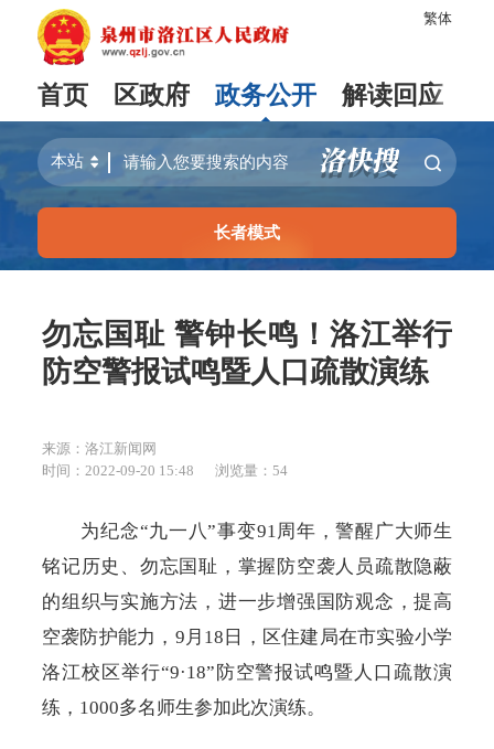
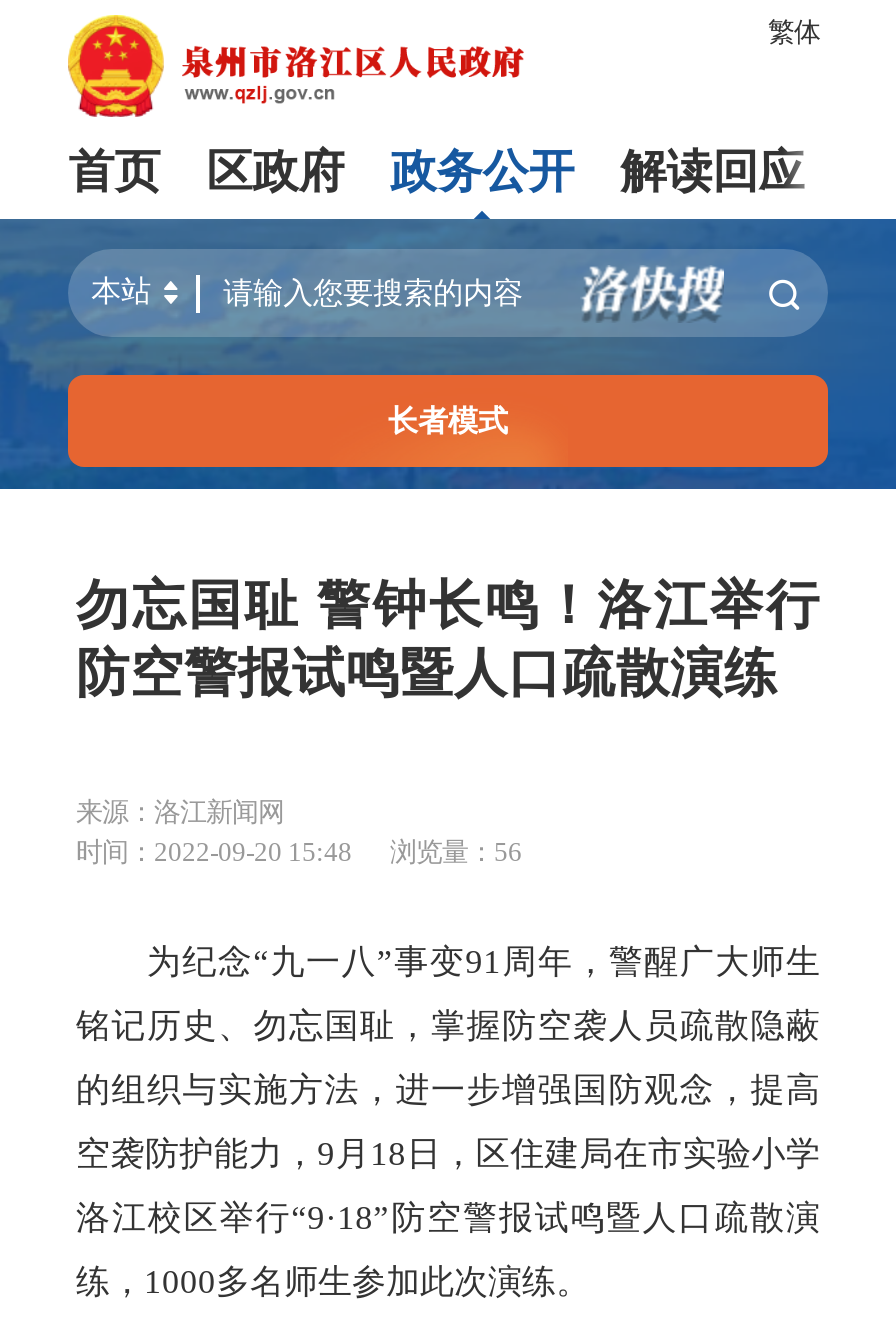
[42,462,288,479] 时间：2022-09-20 15:48 浏览量：54 -> [76,837,522,867] 时间：2022-09-20 15:48 浏览量：56

